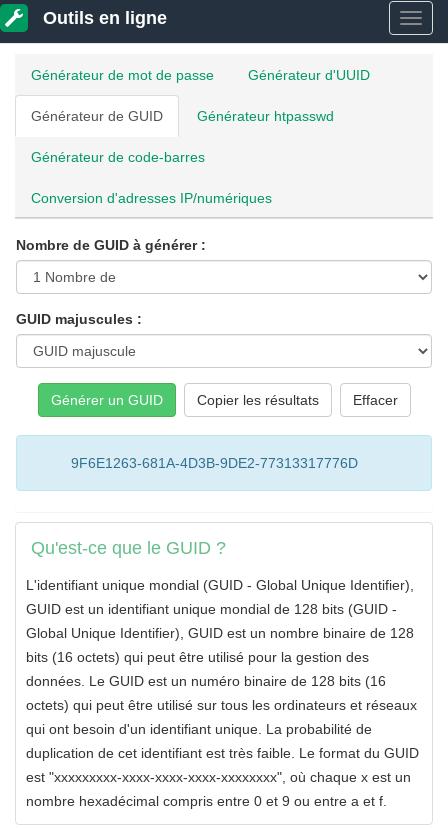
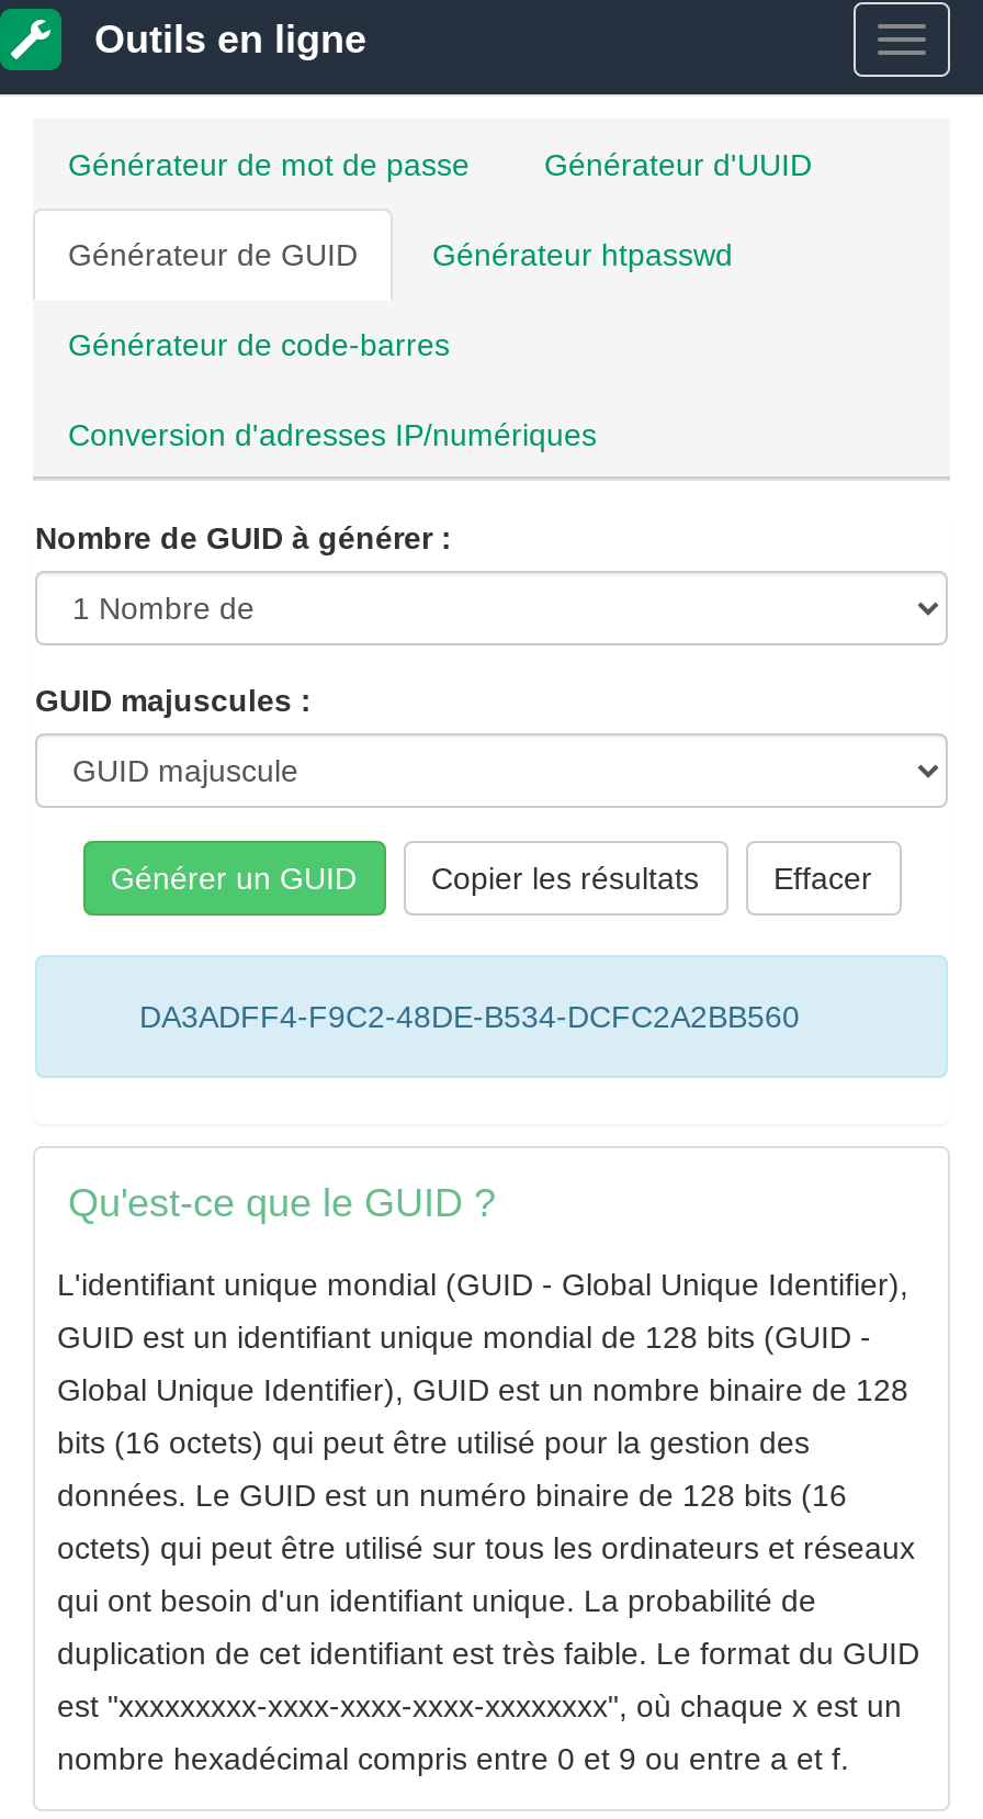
[70,455,357,471] 9F6E1263-681A-4D3B-9DE2-77313317776D -> [139,999,800,1034] DA3ADFF4-F9C2-48DE-B534-DCFC2A2BB560

